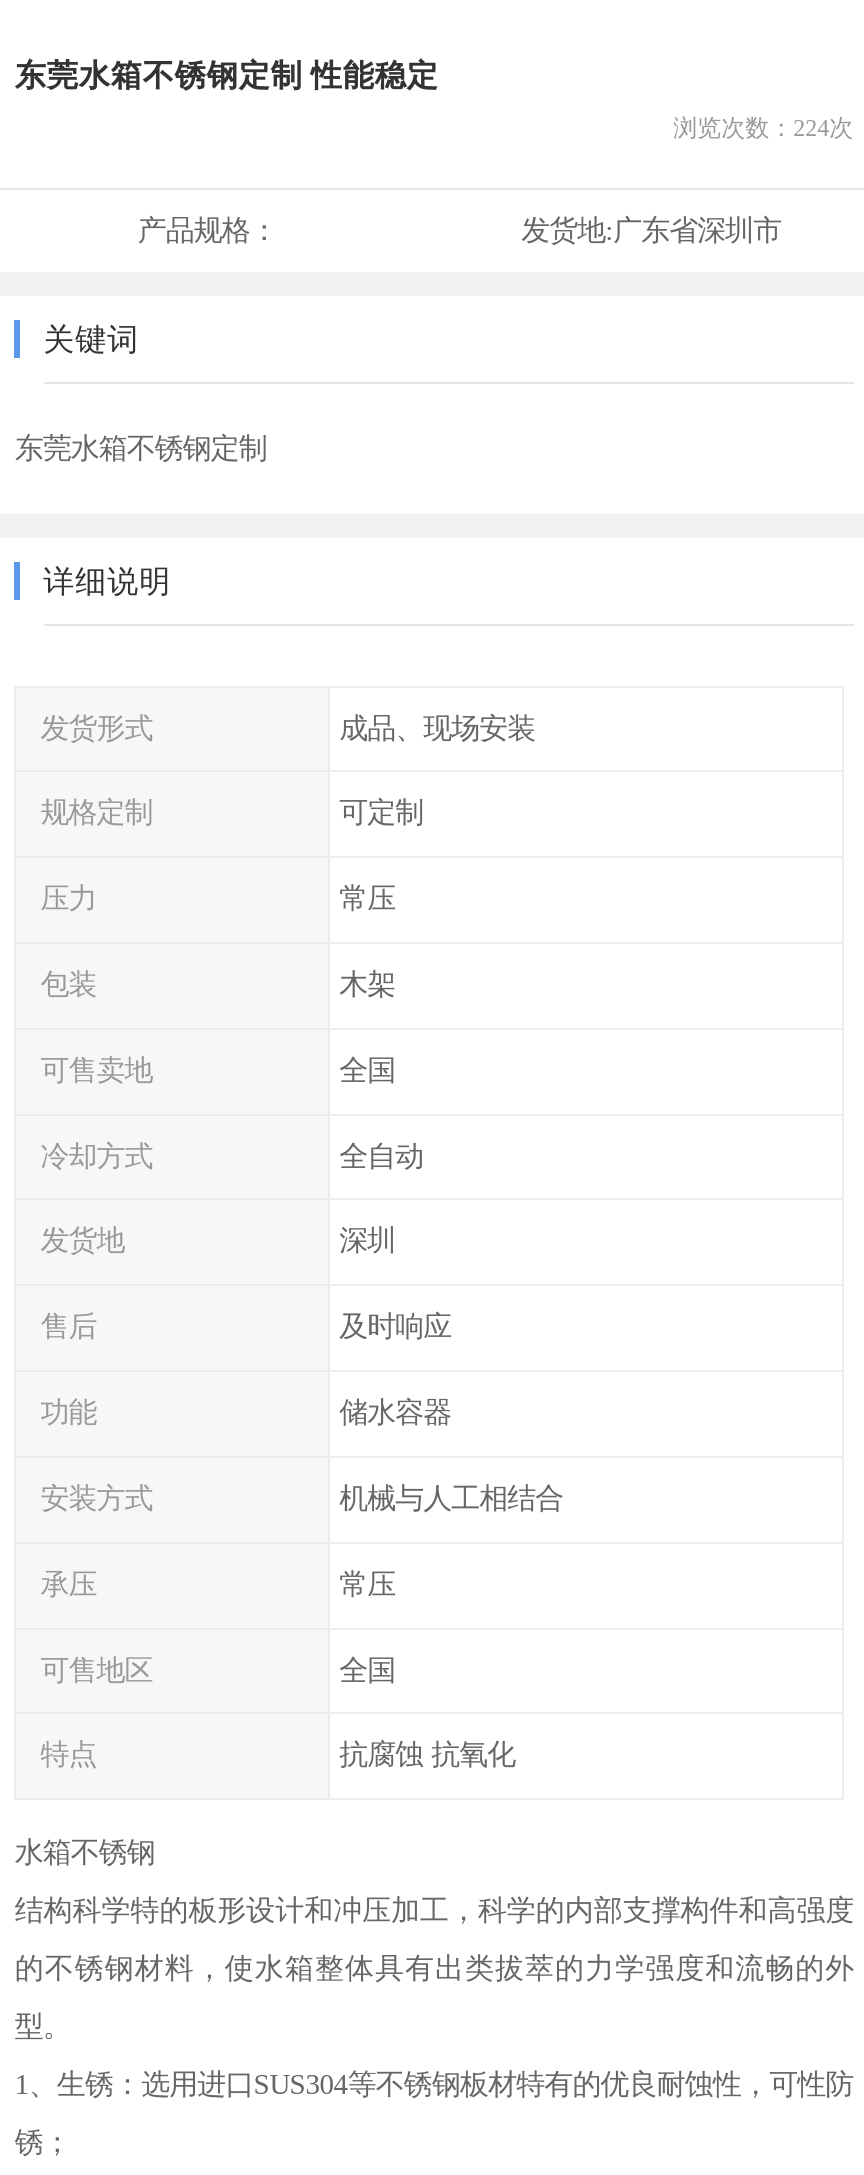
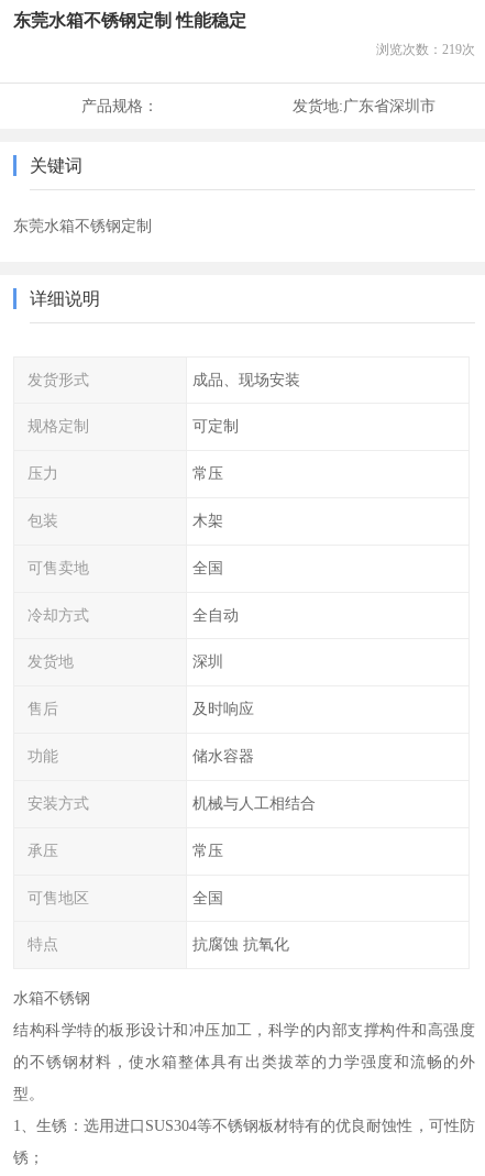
[673,113,853,141] 浏览次数：224次 -> [376,41,475,57] 浏览次数：219次

